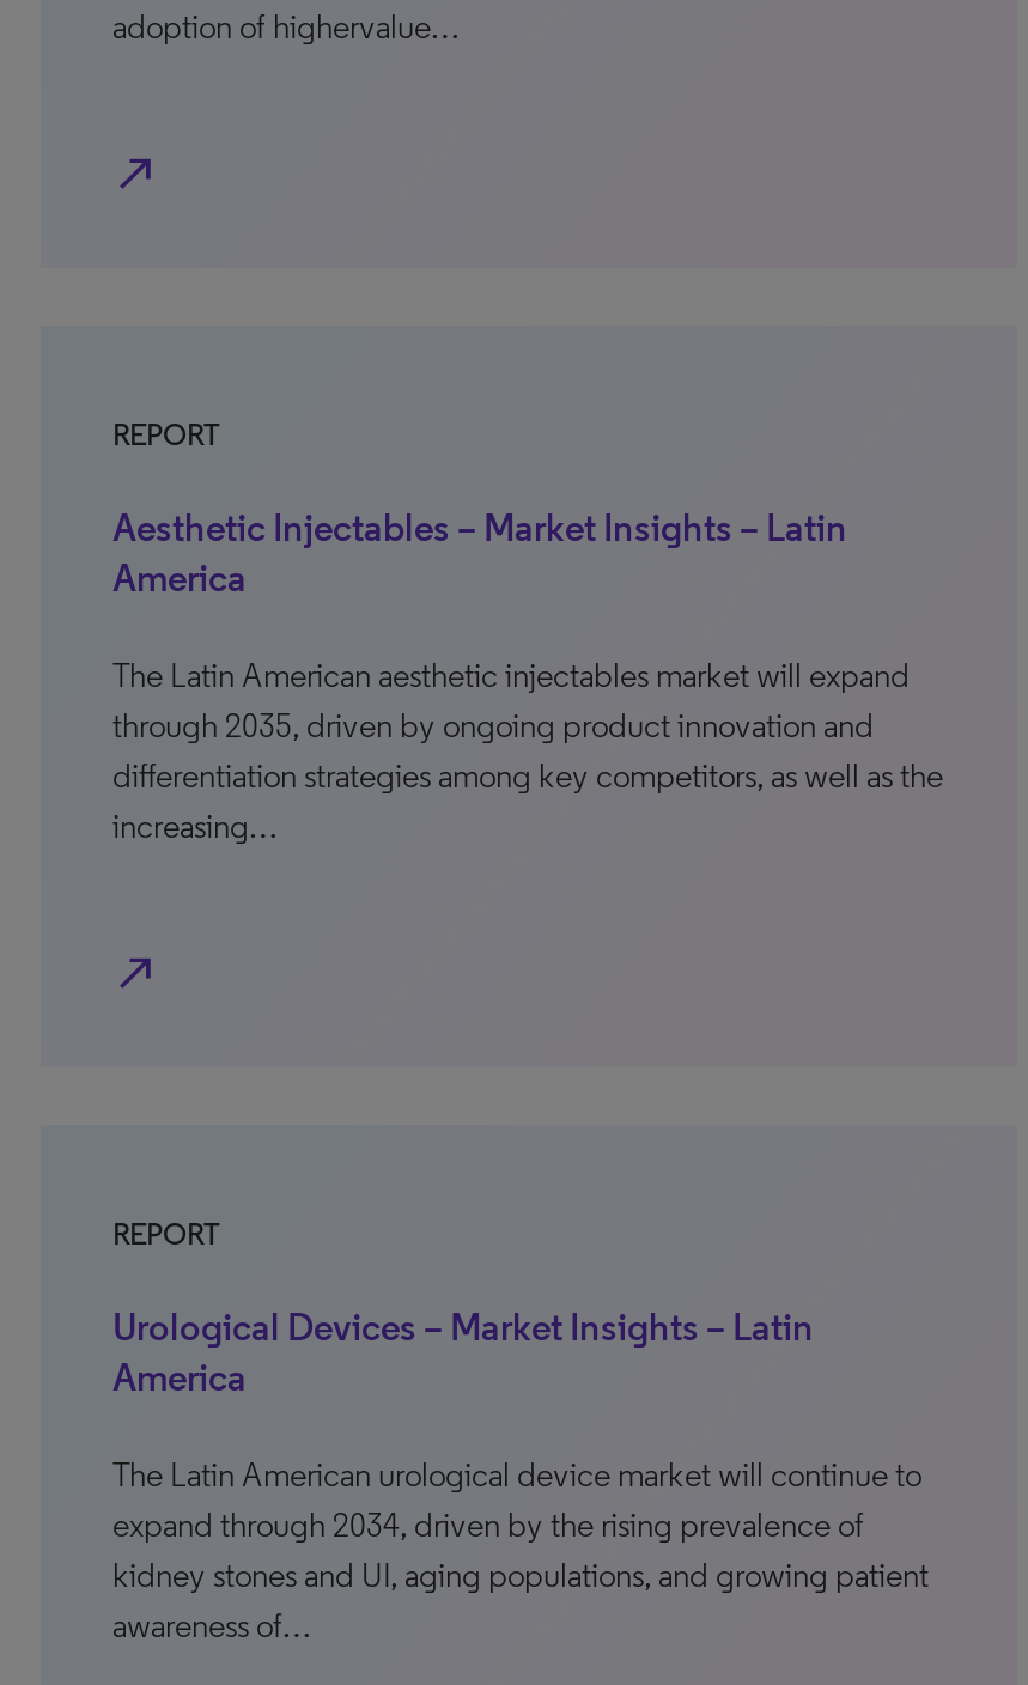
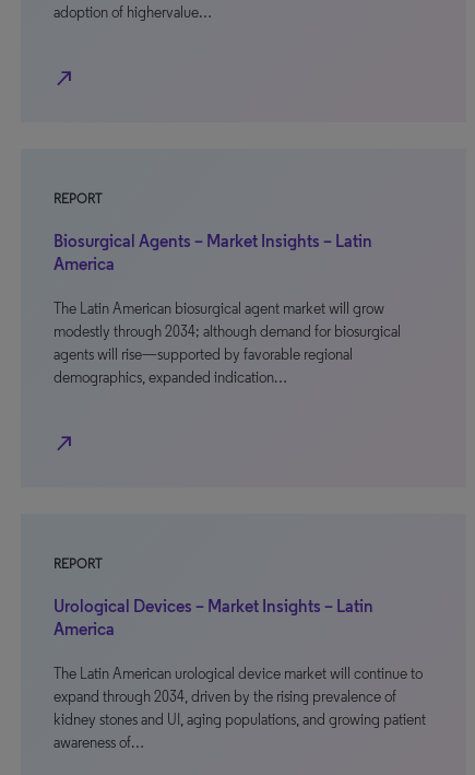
[112,505,847,550] Aesthetic Injectables – Market Insights – Latin -> [54,231,372,251] Biosurgical Agents – Market Insights – Latin
[112,656,943,847] The Latin American aesthetic injectables market will expand | through 2035, driven by ongoing product innovation and | differentiation strategies among key competitors, as well as the | increasing… -> [54,300,401,387] The Latin American biosurgical agent market will grow | modestly through 2034; although demand for biosurgical | agents will rise—supported by favorable regional | demographics, expanded indication…

